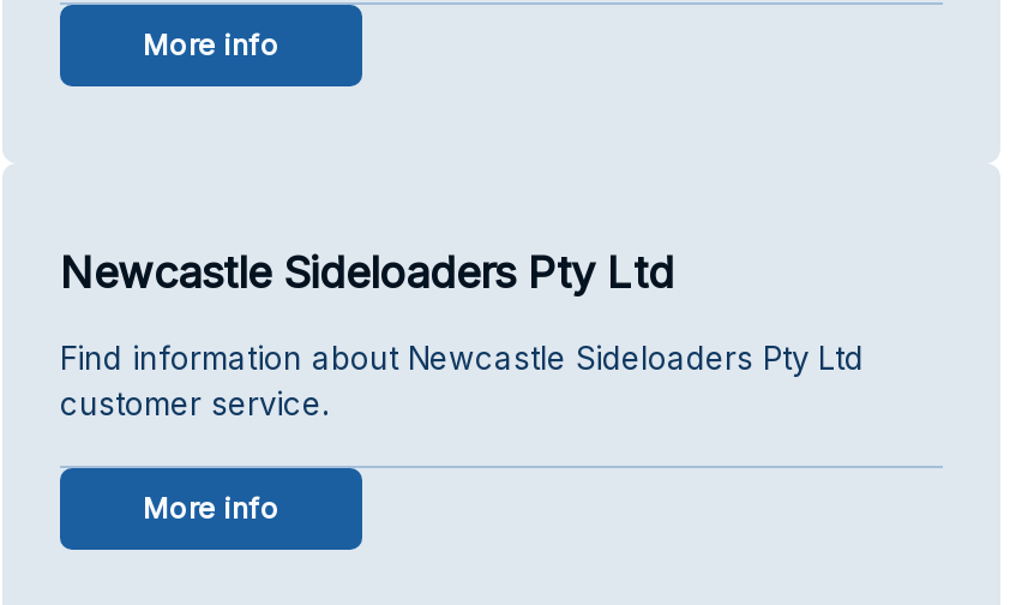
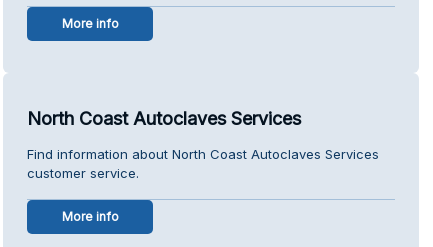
[60,246,674,296] Newcastle Sideloaders Pty Ltd -> [27,107,301,128] North Coast Autoclaves Services
[60,337,864,376] Find information about Newcastle Sideloaders Pty Ltd -> [27,145,379,161] Find information about North Coast Autoclaves Services

